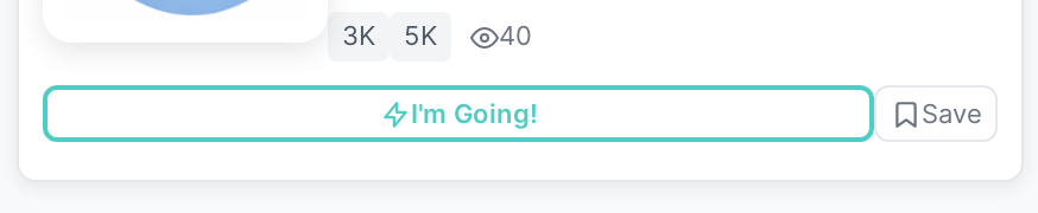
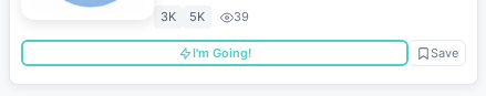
[342,19,532,52] 3K 5K 40 -> [161,9,249,24] 3K 5K 39

